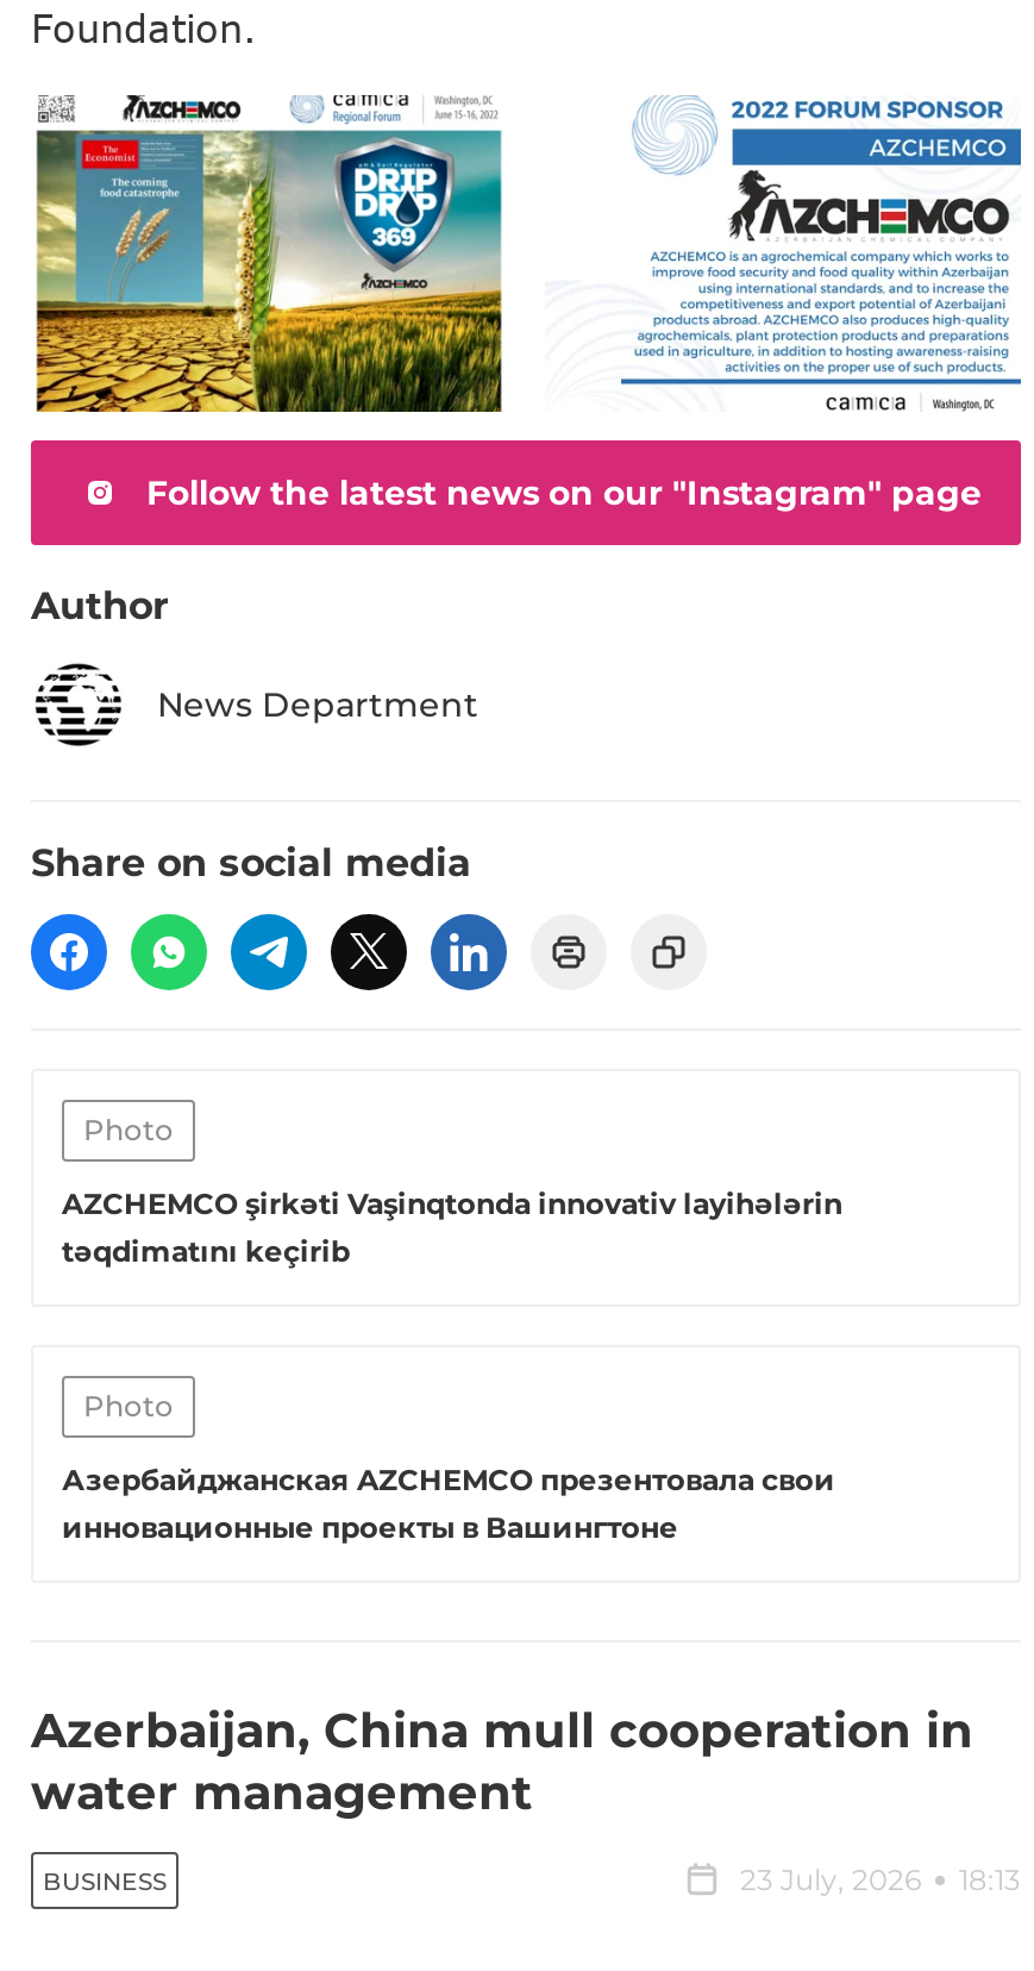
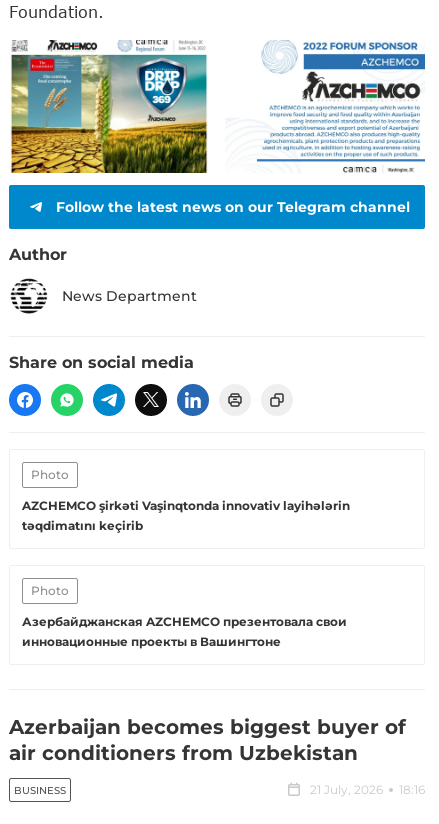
[146,472,982,515] Follow the latest news on our "Instagram" page -> [56,198,410,216] Follow the latest news on our Telegram channel
[31,1703,973,1822] Azerbaijan, China mull cooperation in | water management -> [9,715,406,765] Azerbaijan becomes biggest buyer of | air conditioners from Uzbekistan
[740,1862,1021,1898] 23 July, 2026 | 18:13 -> [310,782,425,797] 21 July, 2026 | 18:16

